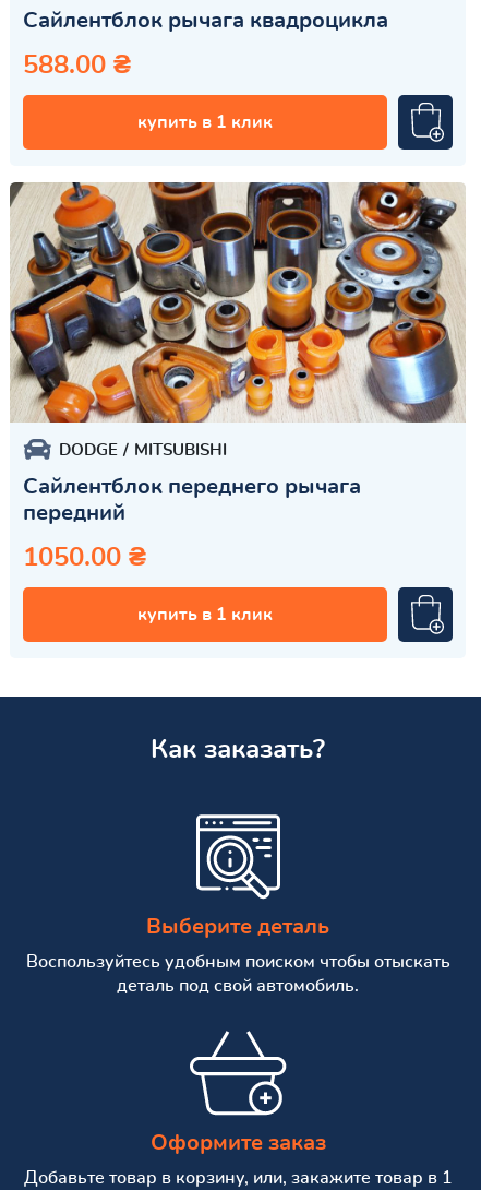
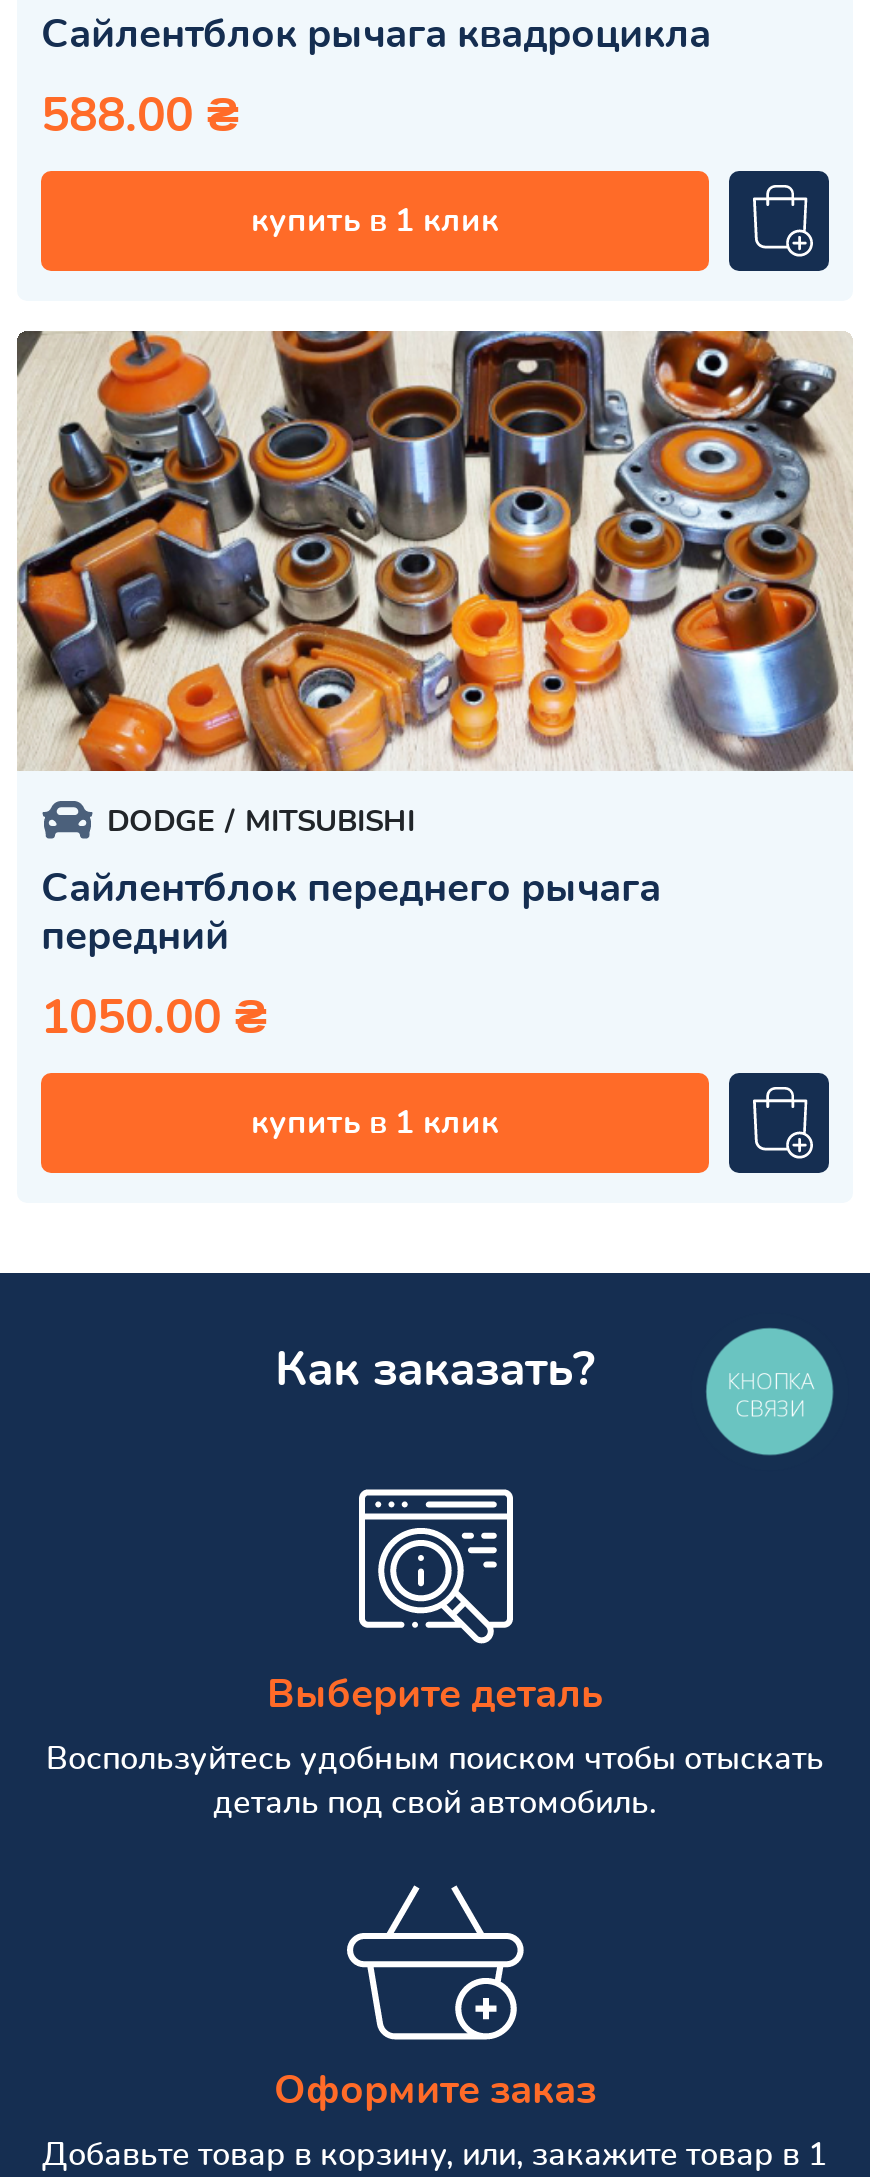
none -> [705,1327,835,1457] [image]

